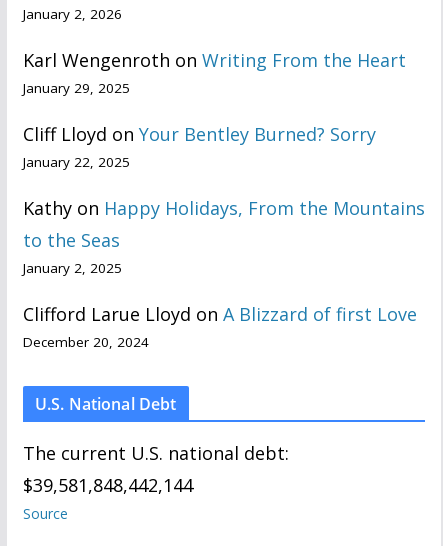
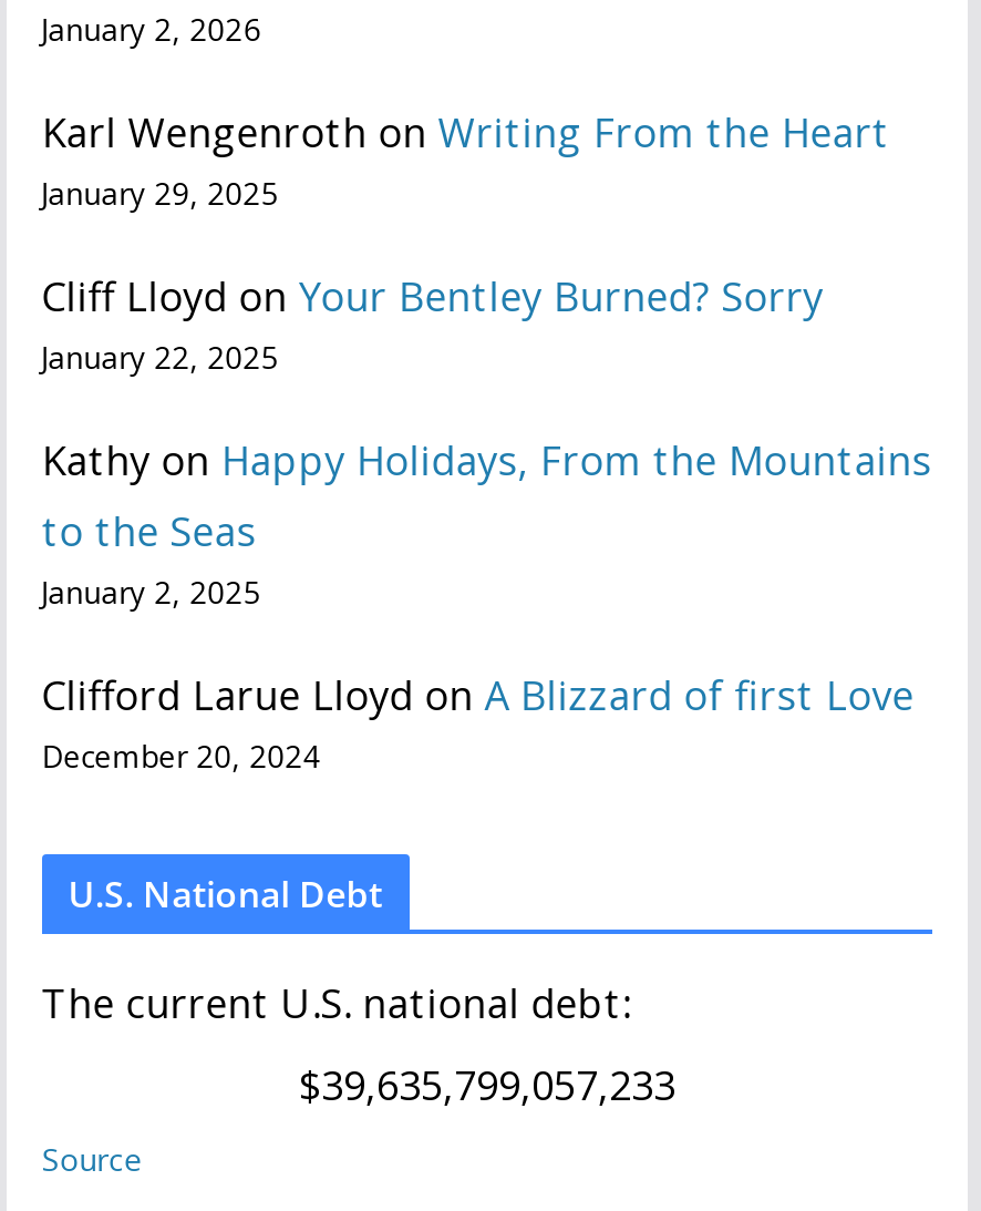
[23,473,193,497] $39,581,848,442,144 -> [299,1058,675,1111] $39,635,799,057,233

